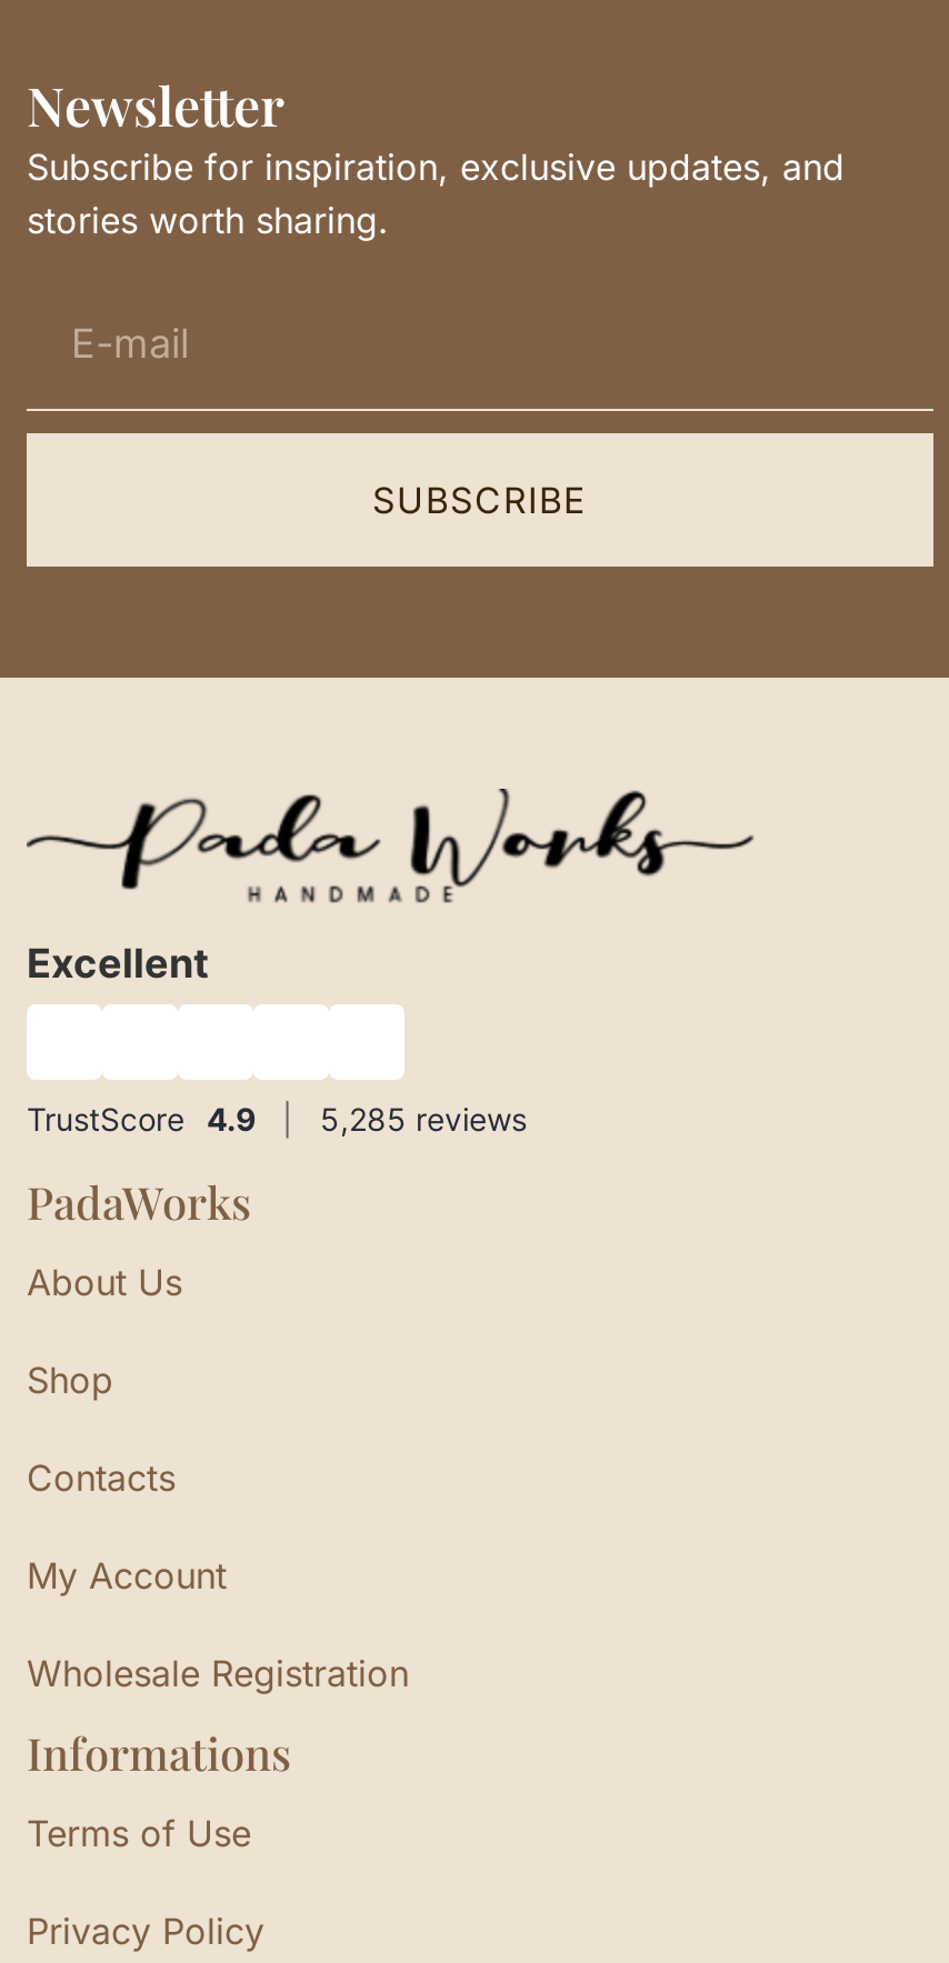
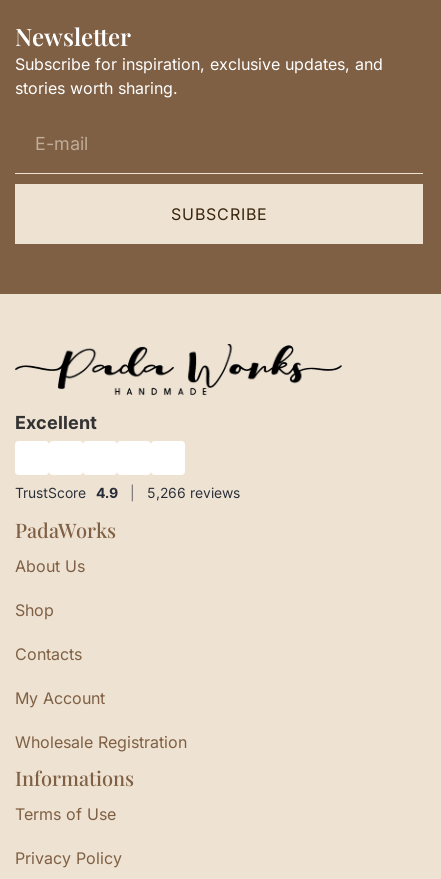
[320,1099,527,1137] 5,285 reviews -> [147,484,240,501] 5,266 reviews

